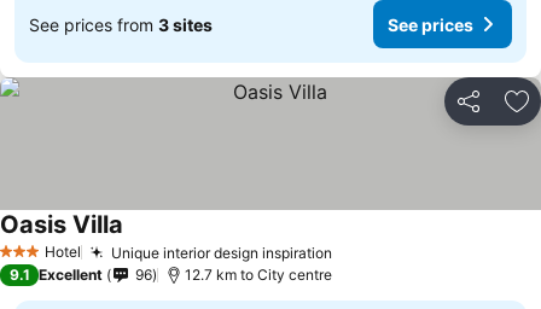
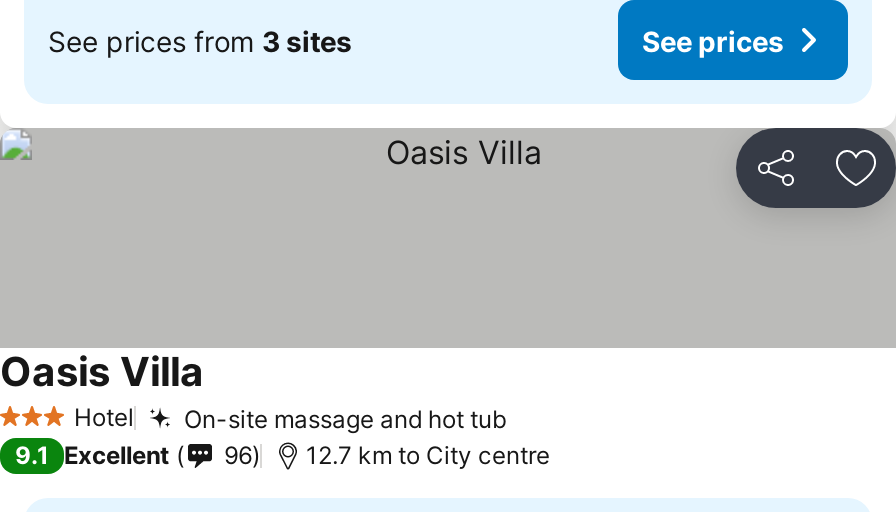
[111,243,332,261] Unique interior design inspiration -> [184,403,506,433] On-site massage and hot tub

